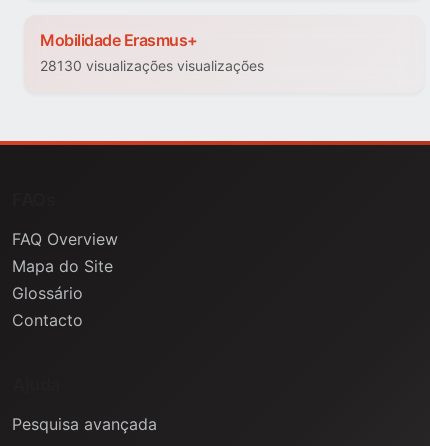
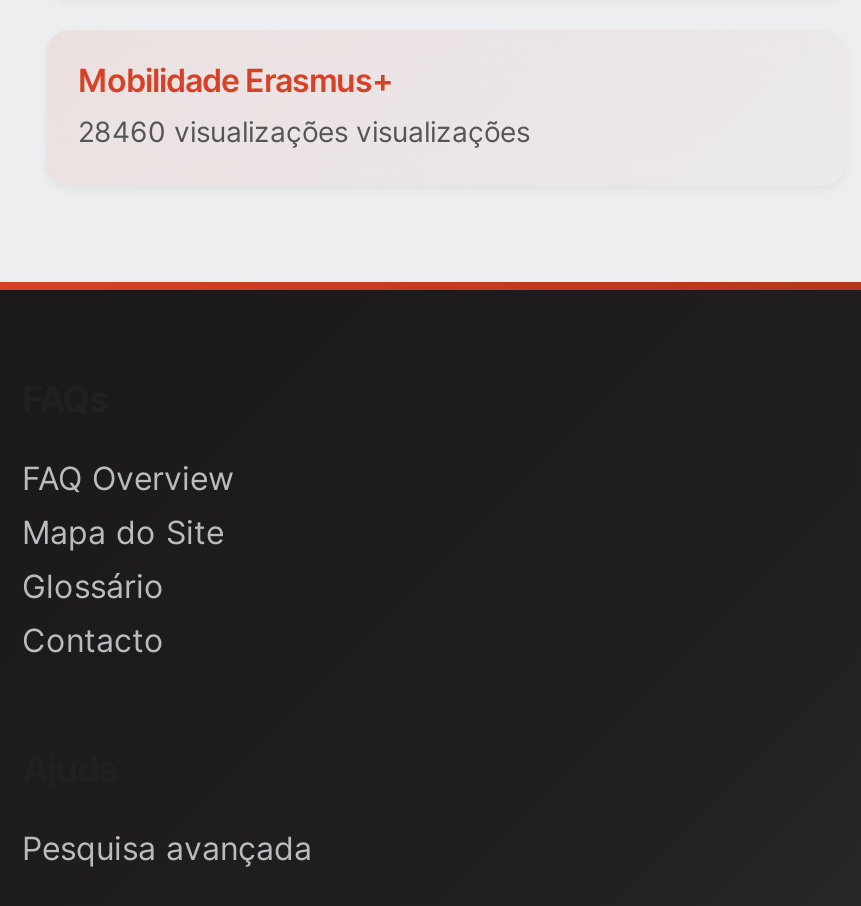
[40,57,264,74] 28130 visualizações visualizações -> [78,115,530,149] 28460 visualizações visualizações

